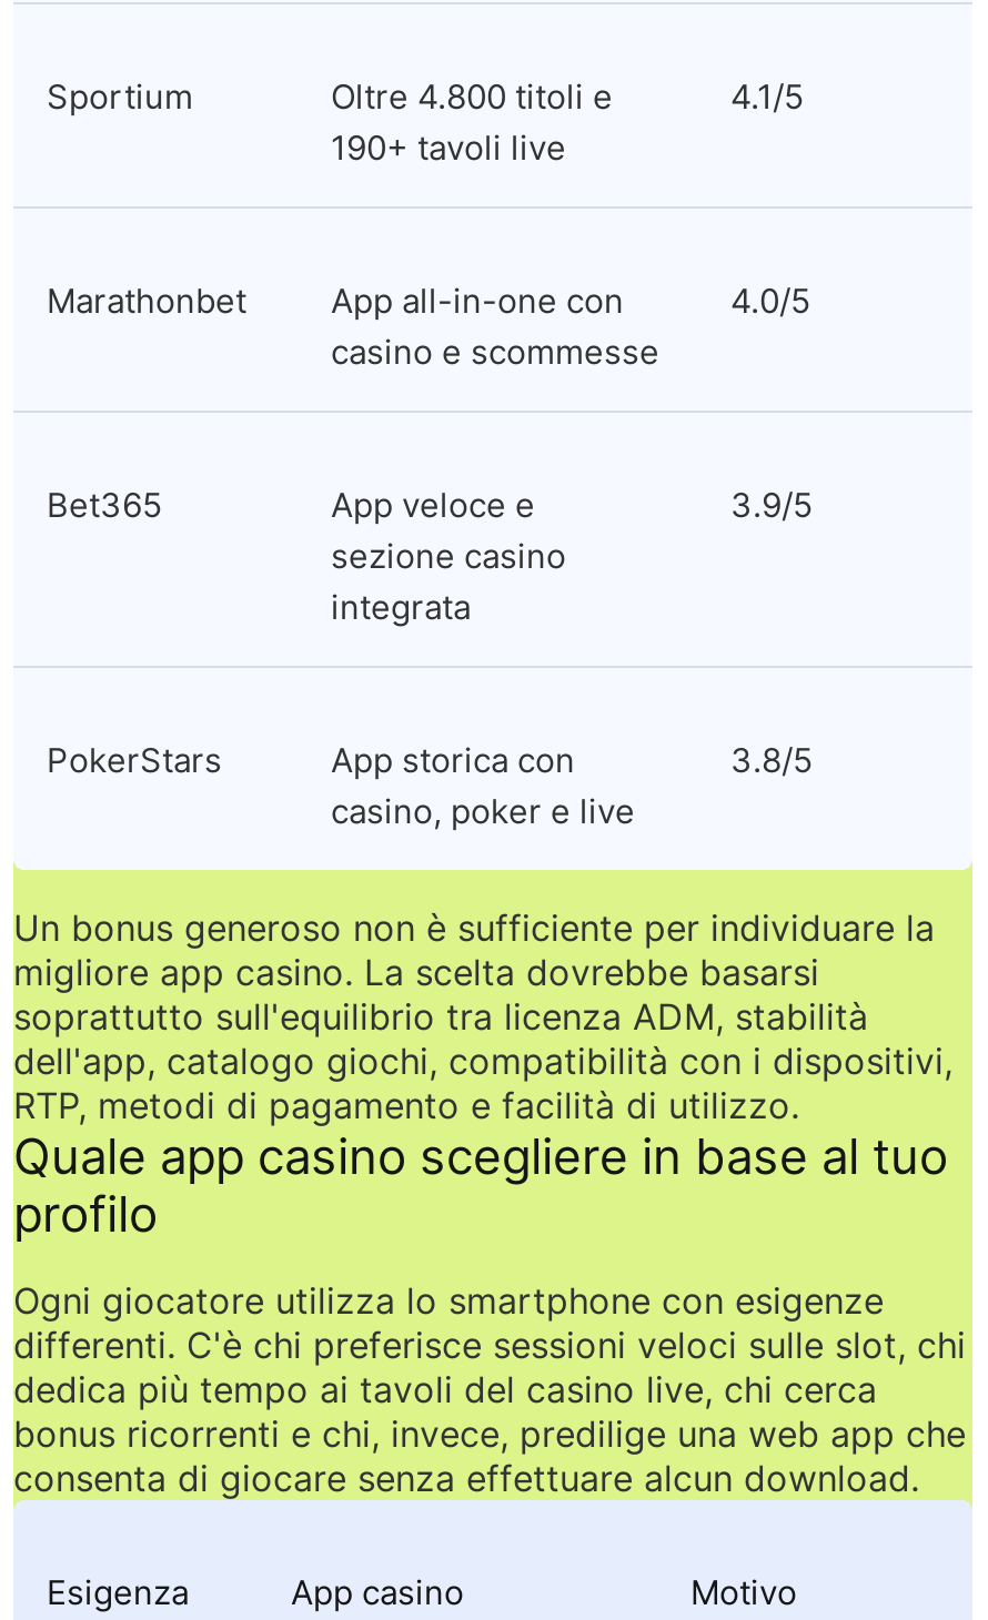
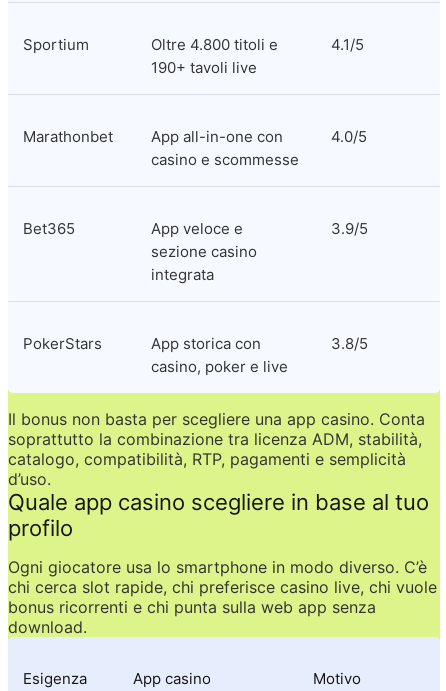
[13,905,952,1127] Un bonus generoso non è sufficiente per individuare la | migliore app casino. La scelta dovrebbe basarsi | soprattutto sull'equilibrio tra licenza ADM, stabilità | dell'app, catalogo giochi, compatibilità con i dispositivi, | RTP, metodi di pagamento e facilità di utilizzo. -> [8,409,425,489] Il bonus non basta per scegliere una app casino. Conta | soprattutto la combinazione tra licenza ADM, stabilità, | catalogo, compatibilità, RTP, pagamenti e semplicità | d’uso.
[13,1278,966,1500] Ogni giocatore utilizza lo smartphone con esigenze | differenti. C'è chi preferisce sessioni veloci sulle slot, chi | dedica più tempo ai tavoli del casino live, chi cerca | bonus ricorrenti e chi, invece, predilige una web app che | consenta di giocare senza effettuare alcun download. -> [8,557,437,637] Ogni giocatore usa lo smartphone in modo diverso. C’è | chi cerca slot rapide, chi preferisce casino live, chi vuole | bonus ricorrenti e chi punta sulla web app senza | download.

